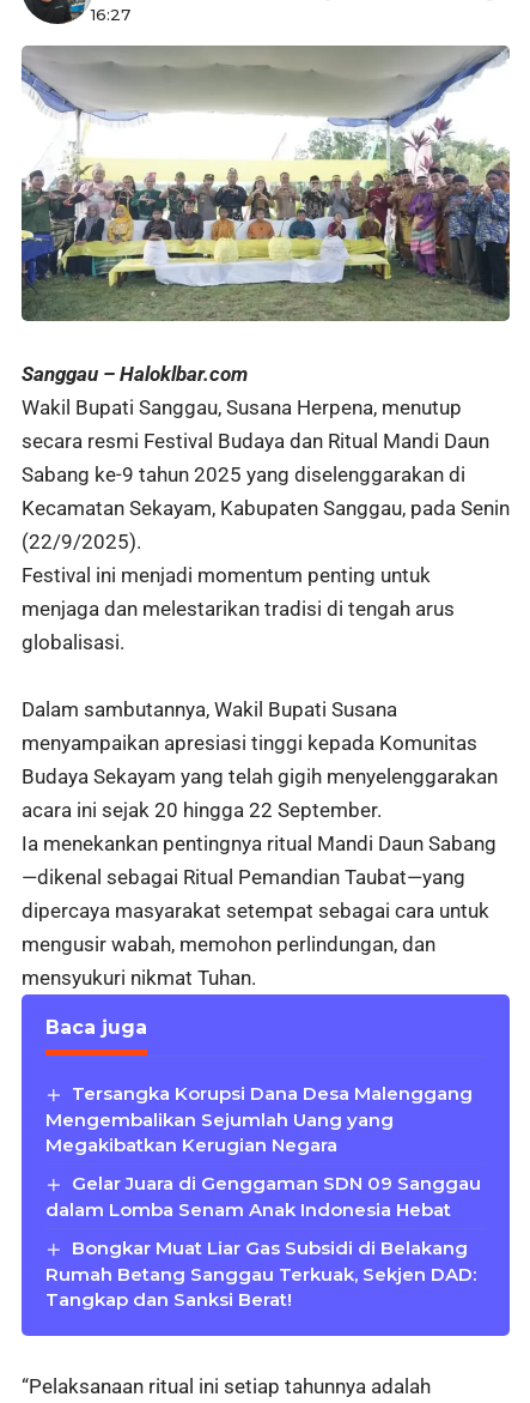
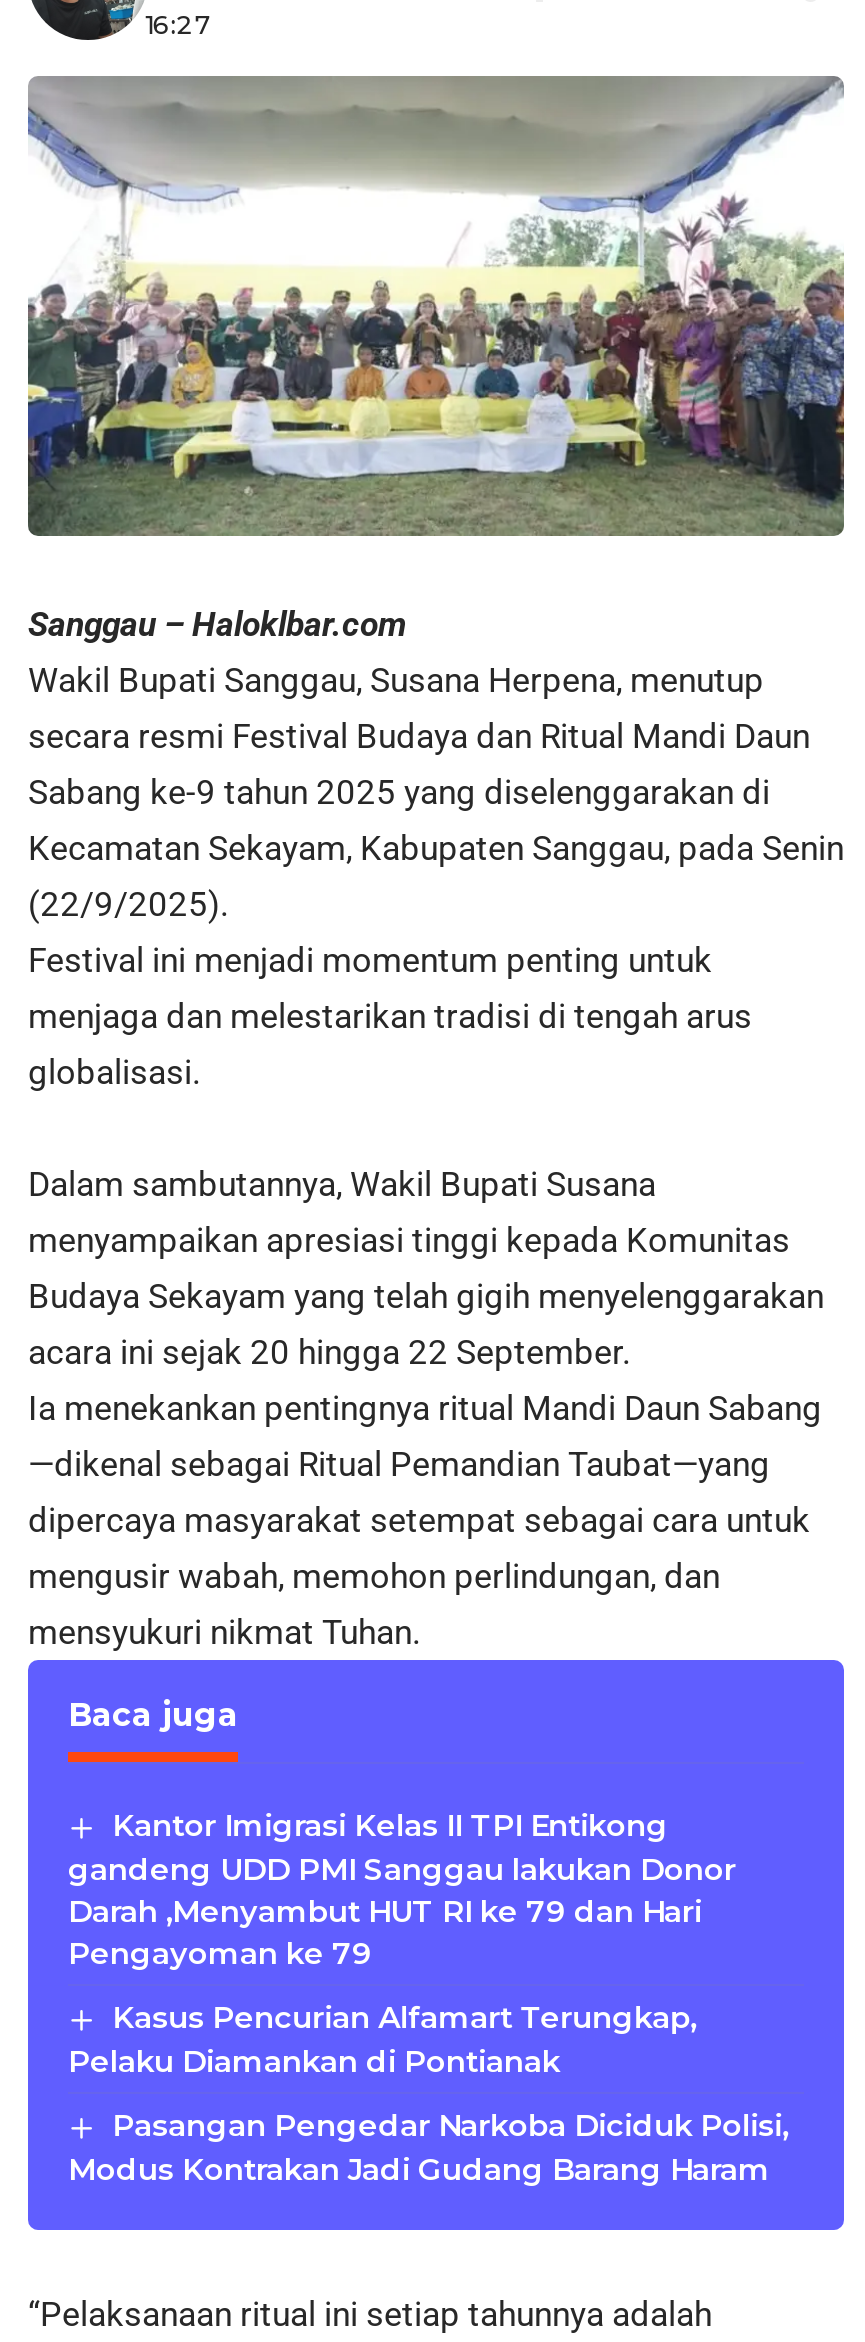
[45,1081,473,1156] Tersangka Korupsi Dana Desa Malenggang | Mengembalikan Sejumlah Uang yang | Megakibatkan Kerugian Negara -> [68,1805,736,1971] Kantor Imigrasi Kelas II TPI Entikong | gandeng UDD PMI Sanggau lakukan Donor | Darah ,Menyambut HUT RI ke 79 dan Hari | Pengayoman ke 79
[45,1171,481,1220] Gelar Juara di Genggaman SDN 09 Sanggau | dalam Lomba Senam Anak Indonesia Hebat -> [68,1997,696,2079] Kasus Pencurian Alfamart Terungkap, | Pelaku Diamankan di Pontianak
[45,1236,476,1310] Bongkar Muat Liar Gas Subsidi di Belakang | Rumah Betang Sanggau Terkuak, Sekjen DAD: | Tangkap dan Sanksi Berat! -> [68,2105,788,2187] Pasangan Pengedar Narkoba Diciduk Polisi, | Modus Kontrakan Jadi Gudang Barang Haram

